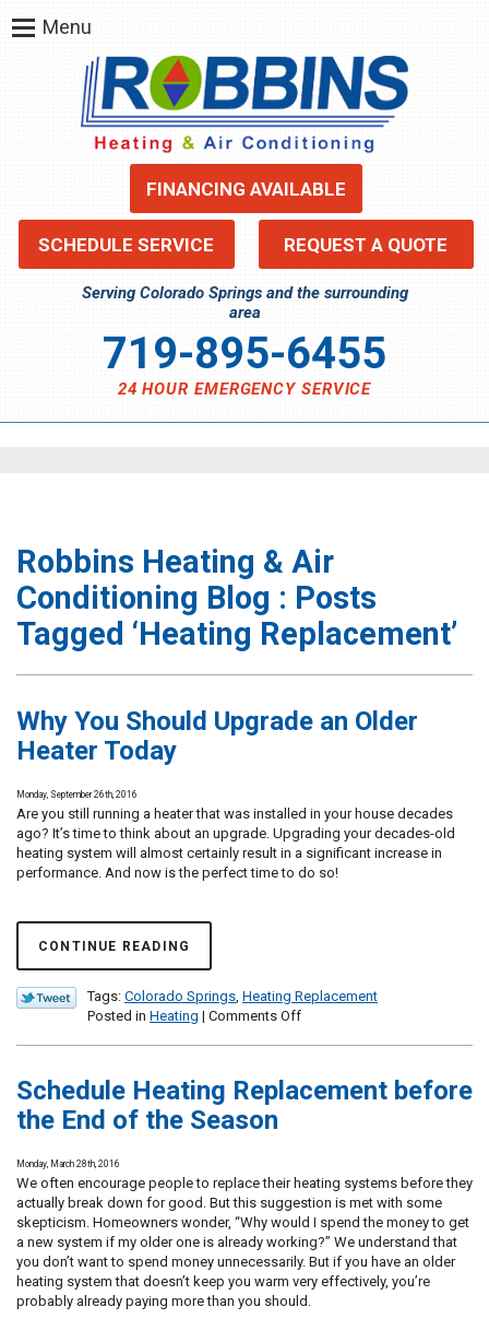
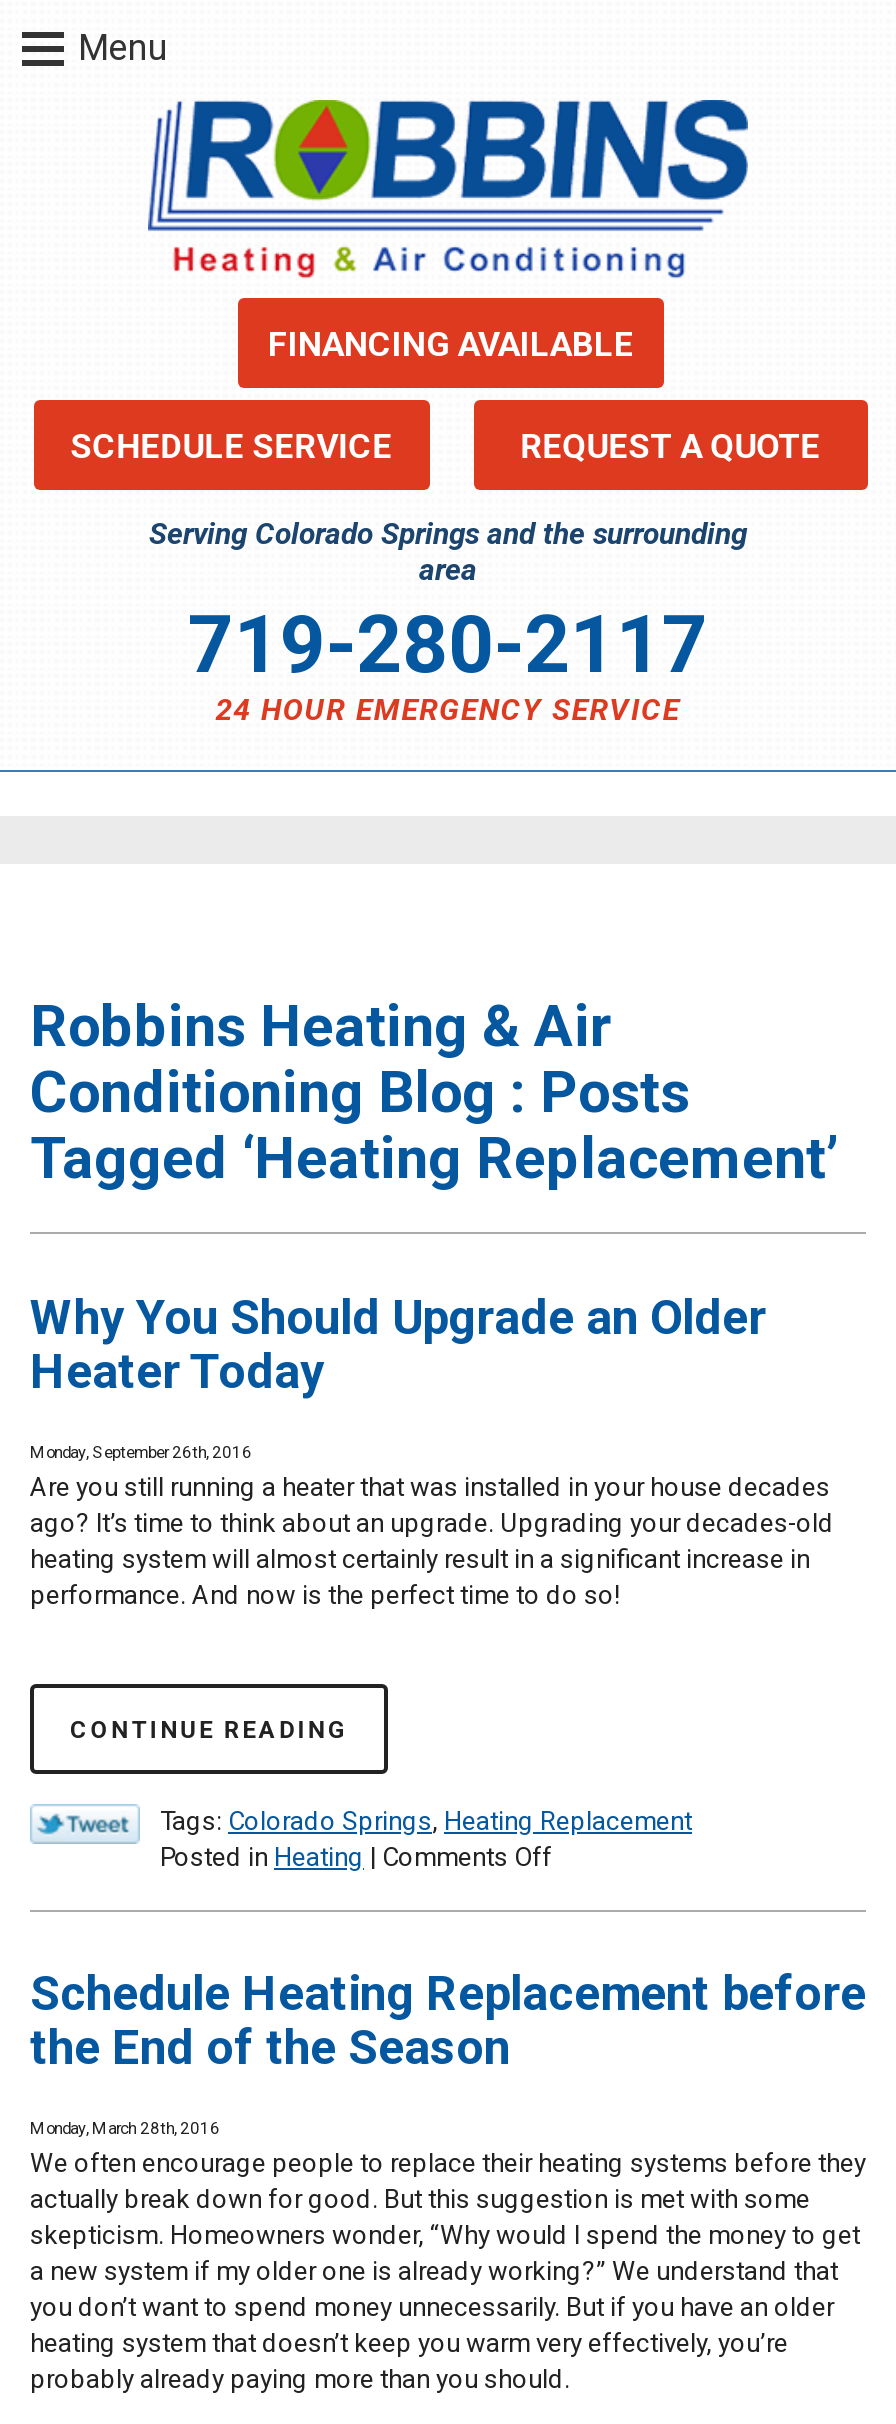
[103,328,386,379] 719-895-6455 -> [188,598,708,692] 719-280-2117

